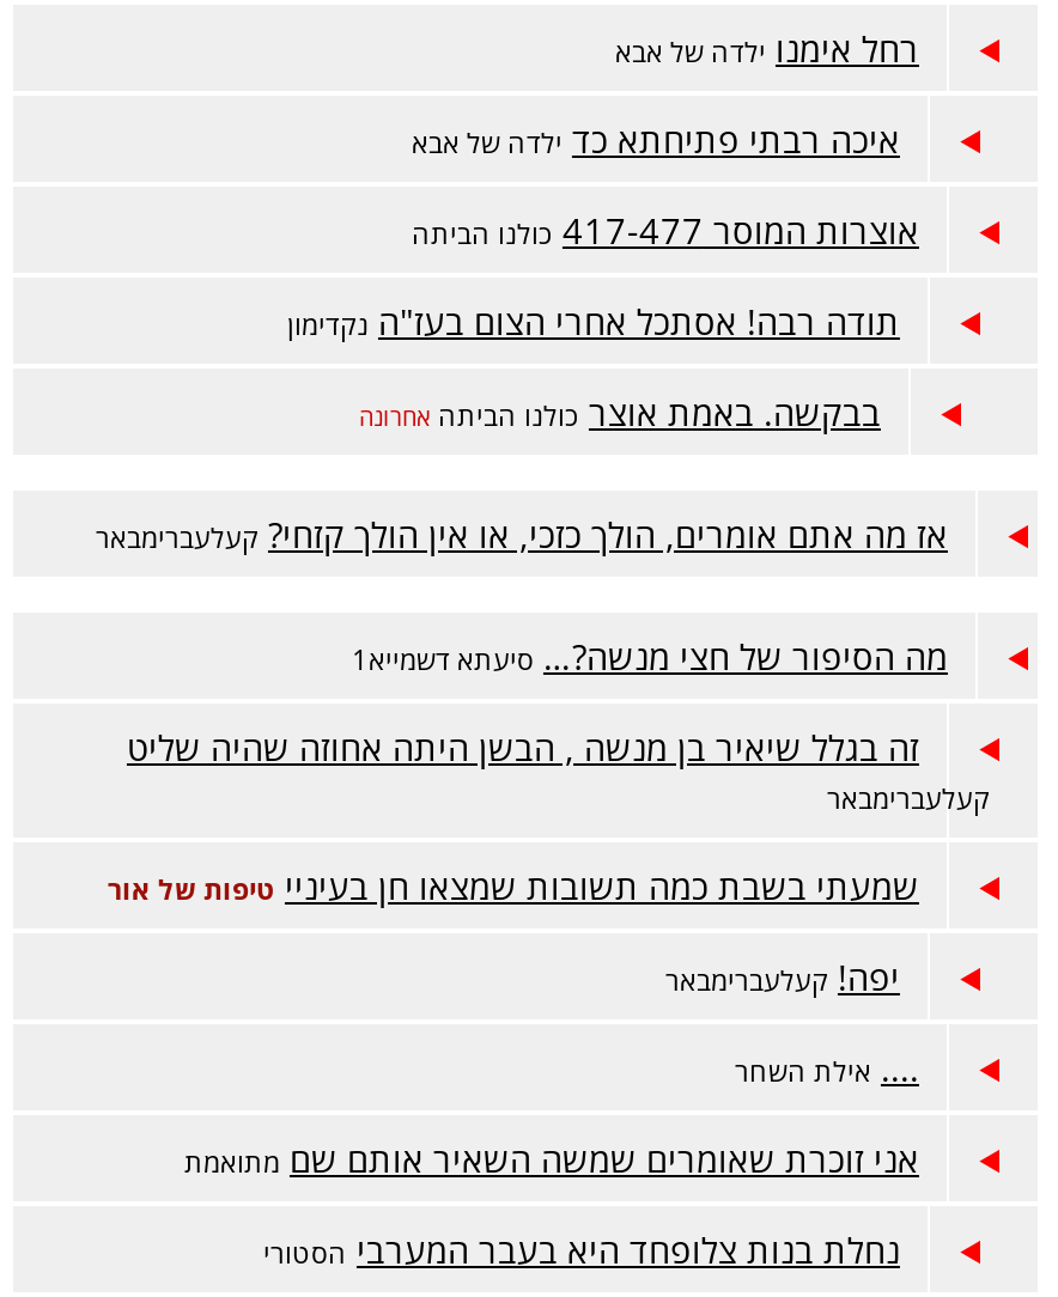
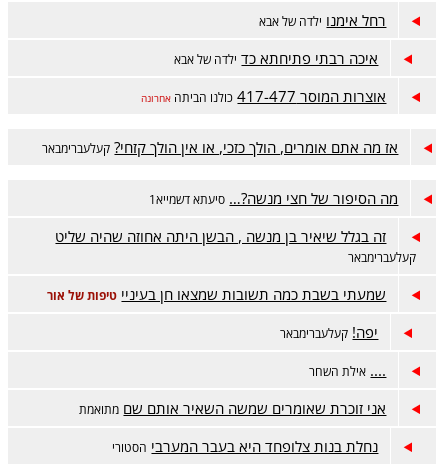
[287,213,900,436] כולנו הביתה | תודה רבה! אסתכל אחרי הצום בעז"ה נקדימון | בבקשה. באמת אוצר כולנו הביתה אחרונה -> [141,89,233,105] כולנו הביתה אחרונה

